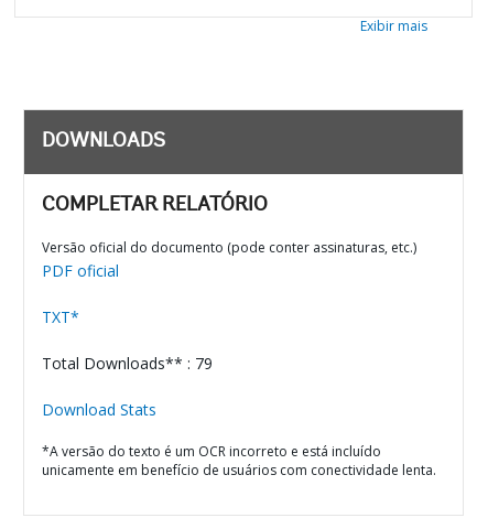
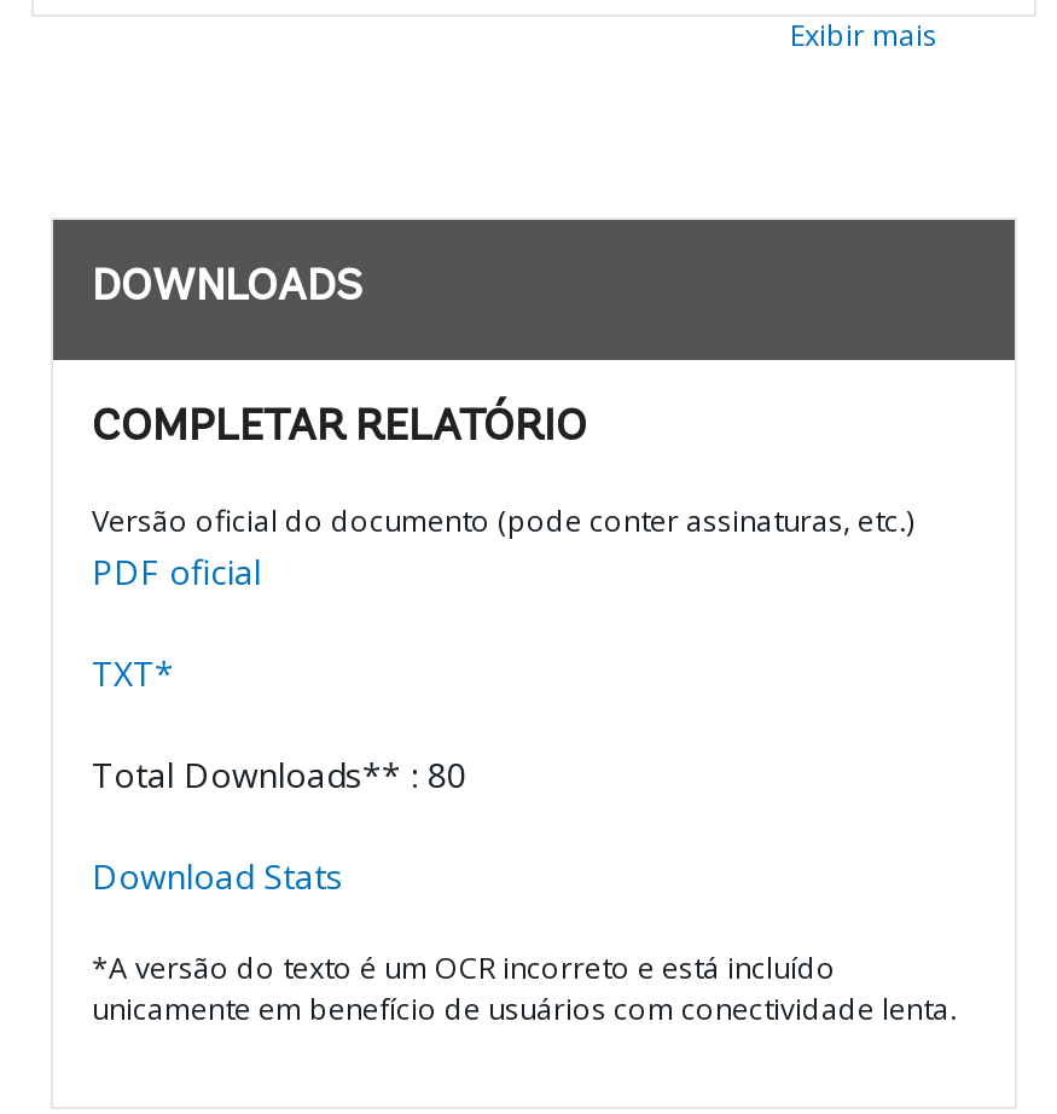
[42,353,213,374] Total Downloads** : 79 -> [92,752,466,797] Total Downloads** : 80

